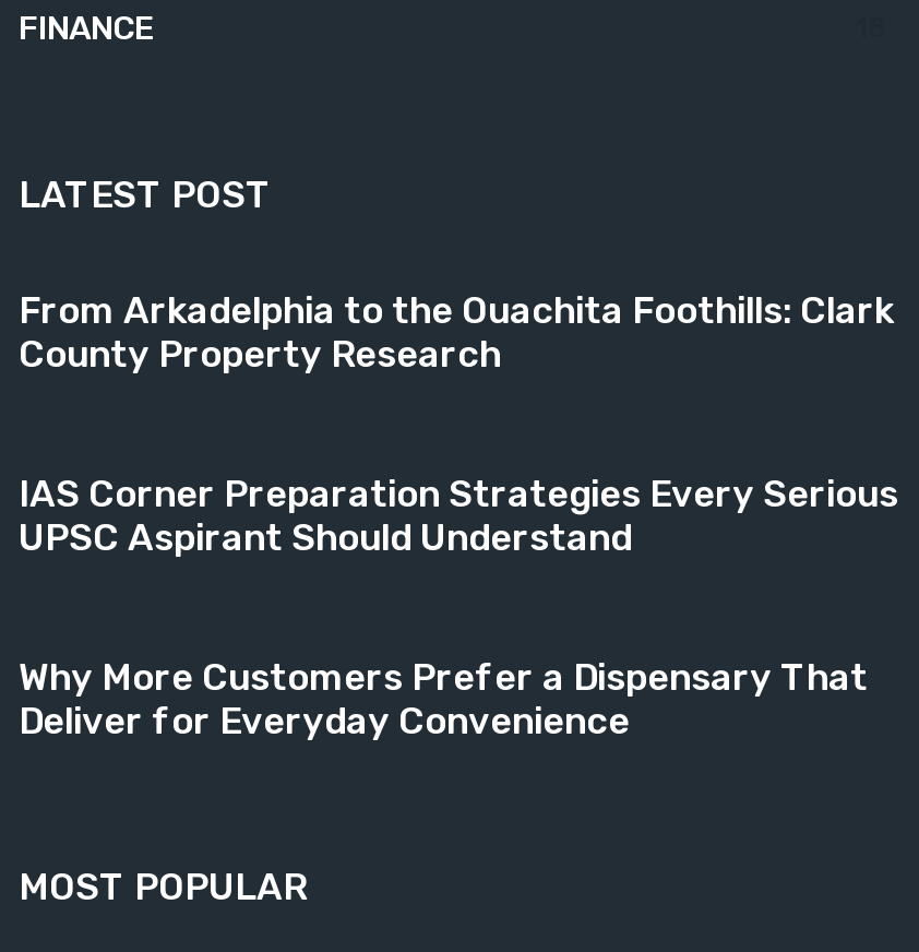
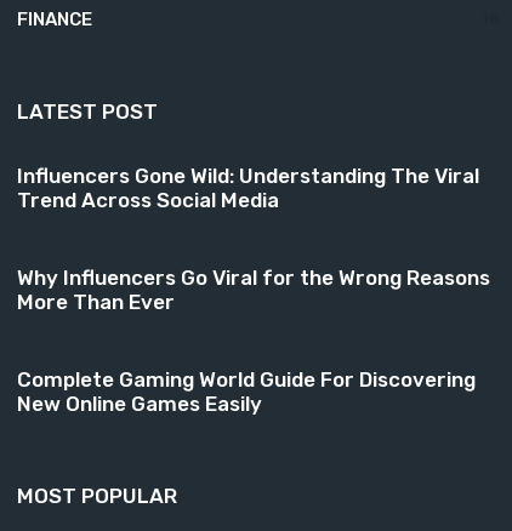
[19,289,894,376] From Arkadelphia to the Ouachita Foothills: Clark | County Property Research -> [17,164,479,213] Influencers Gone Wild: Understanding The Viral | Trend Across Social Media
[19,473,898,560] IAS Corner Preparation Strategies Every Serious | UPSC Aspirant Should Understand -> [17,266,490,314] Why Influencers Go Viral for the Wrong Reasons | More Than Ever
[19,656,868,743] Why More Customers Prefer a Dispensary That | Deliver for Everyday Convenience -> [17,368,476,416] Complete Gaming World Guide For Discovering | New Online Games Easily

